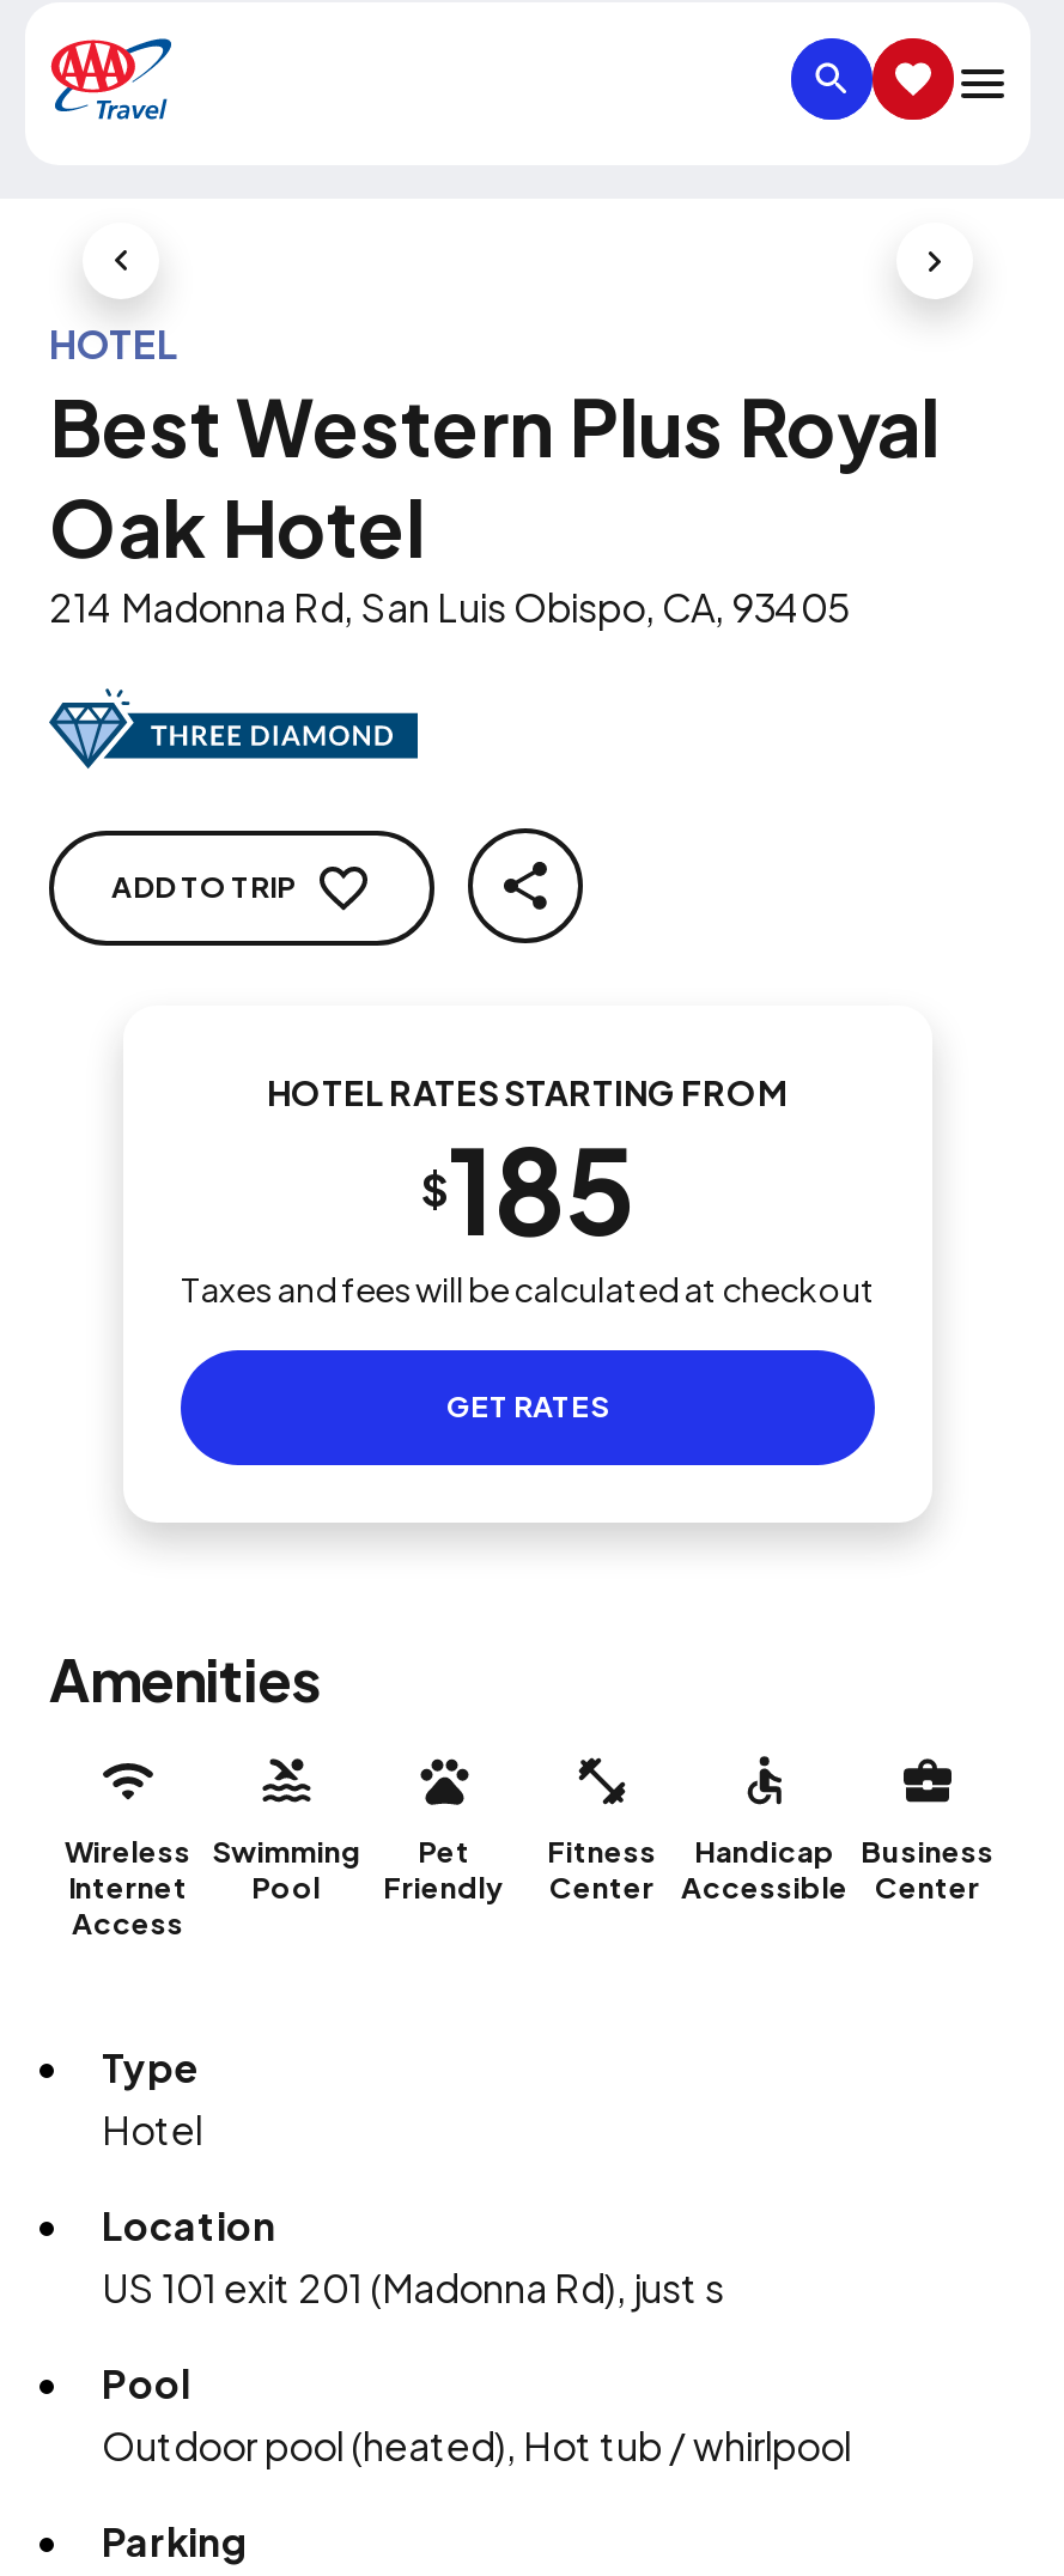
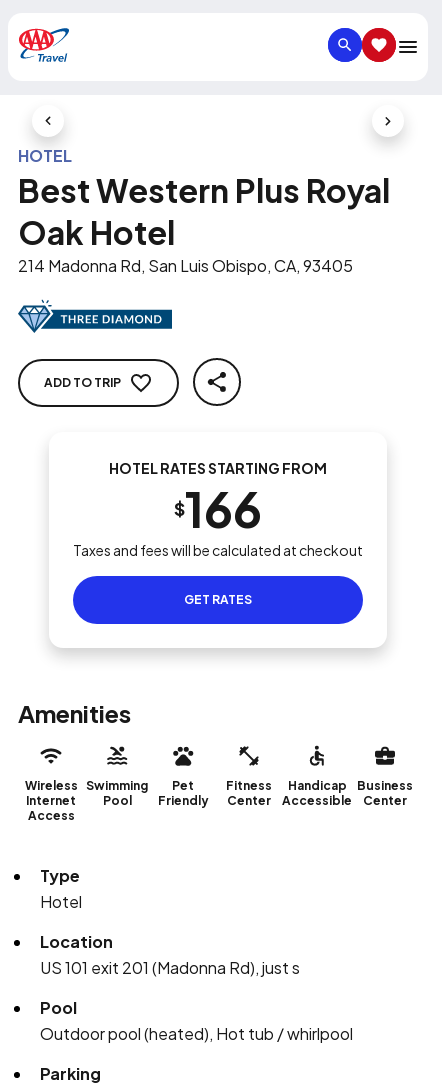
[421,1116,634,1262] $185 -> [174,478,262,539] $166

